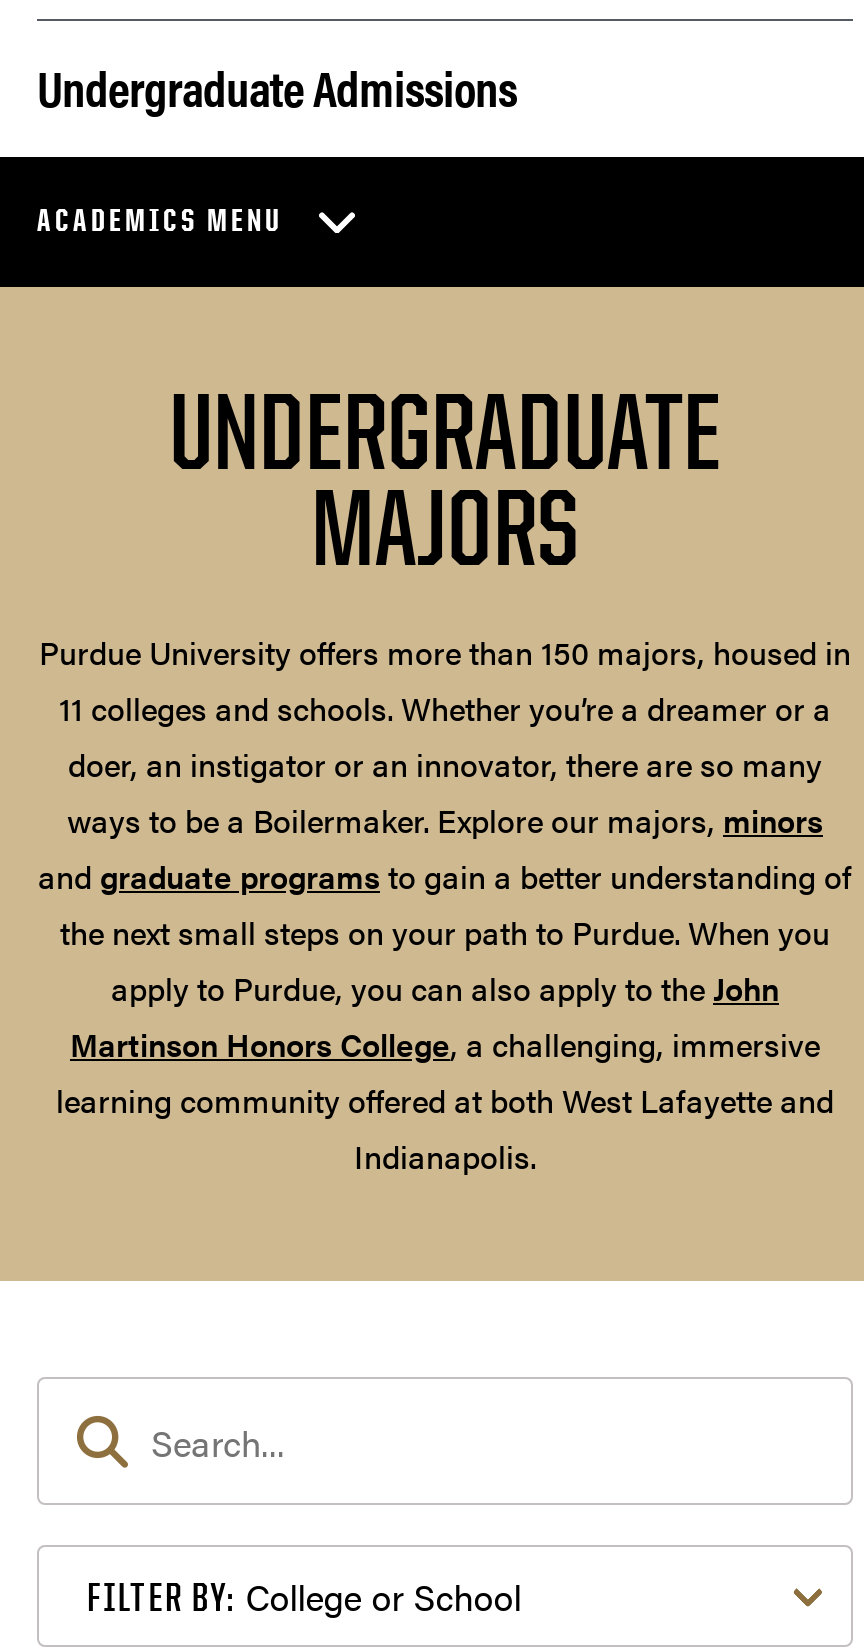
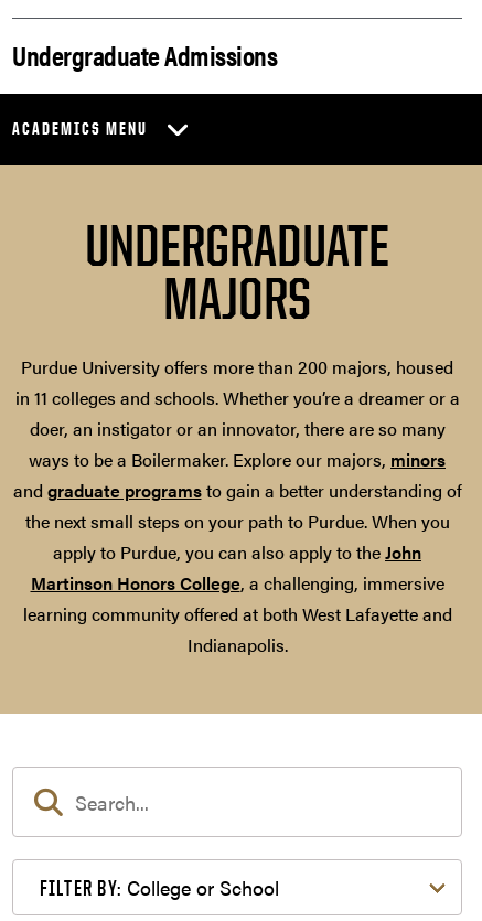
[39,629,851,731] Purdue University offers more than 150 majors, housed in | 11 colleges and schools. Whether you’re a dreamer or a -> [15,354,459,411] Purdue University offers more than 200 majors, housed | in 11 colleges and schools. Whether you’re a dreamer or a

